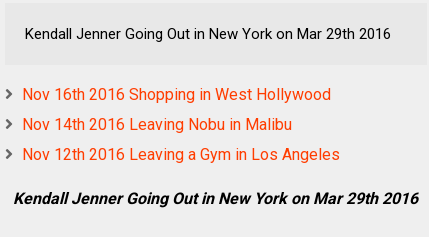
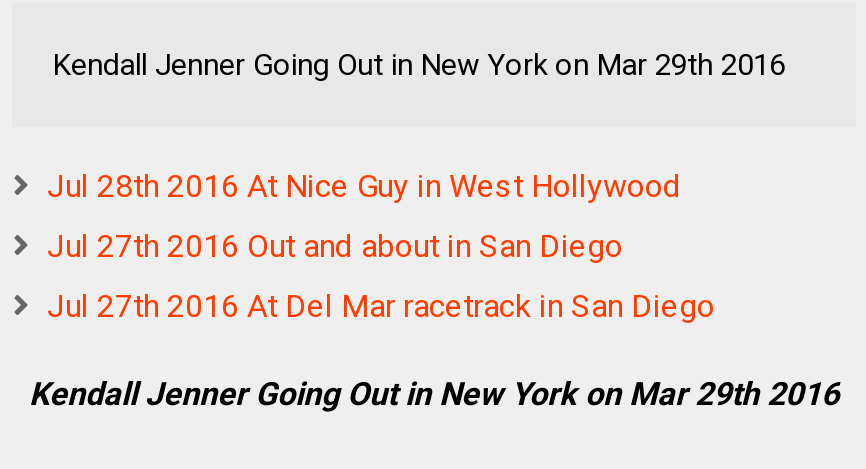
[22,85,331,104] Nov 16th 2016 Shopping in West Hollywood -> [47,167,681,205] Jul 28th 2016 At Nice Guy in West Hollywood
[22,115,292,134] Nov 14th 2016 Leaving Nobu in Malibu -> [47,227,623,265] Jul 27th 2016 Out and about in San Diego
[22,145,340,164] Nov 12th 2016 Leaving a Gym in Los Angeles -> [47,287,715,325] Jul 27th 2016 At Del Mar racetrack in San Diego

